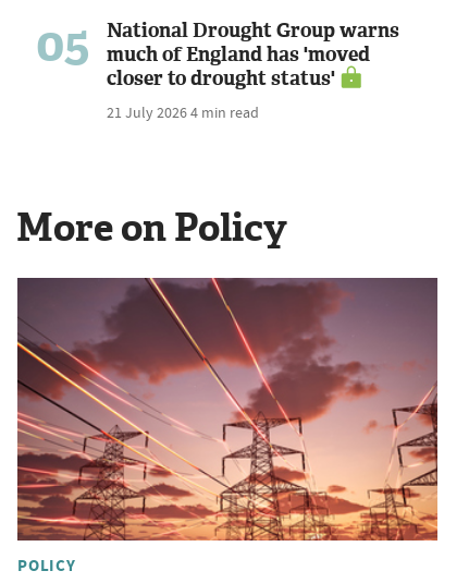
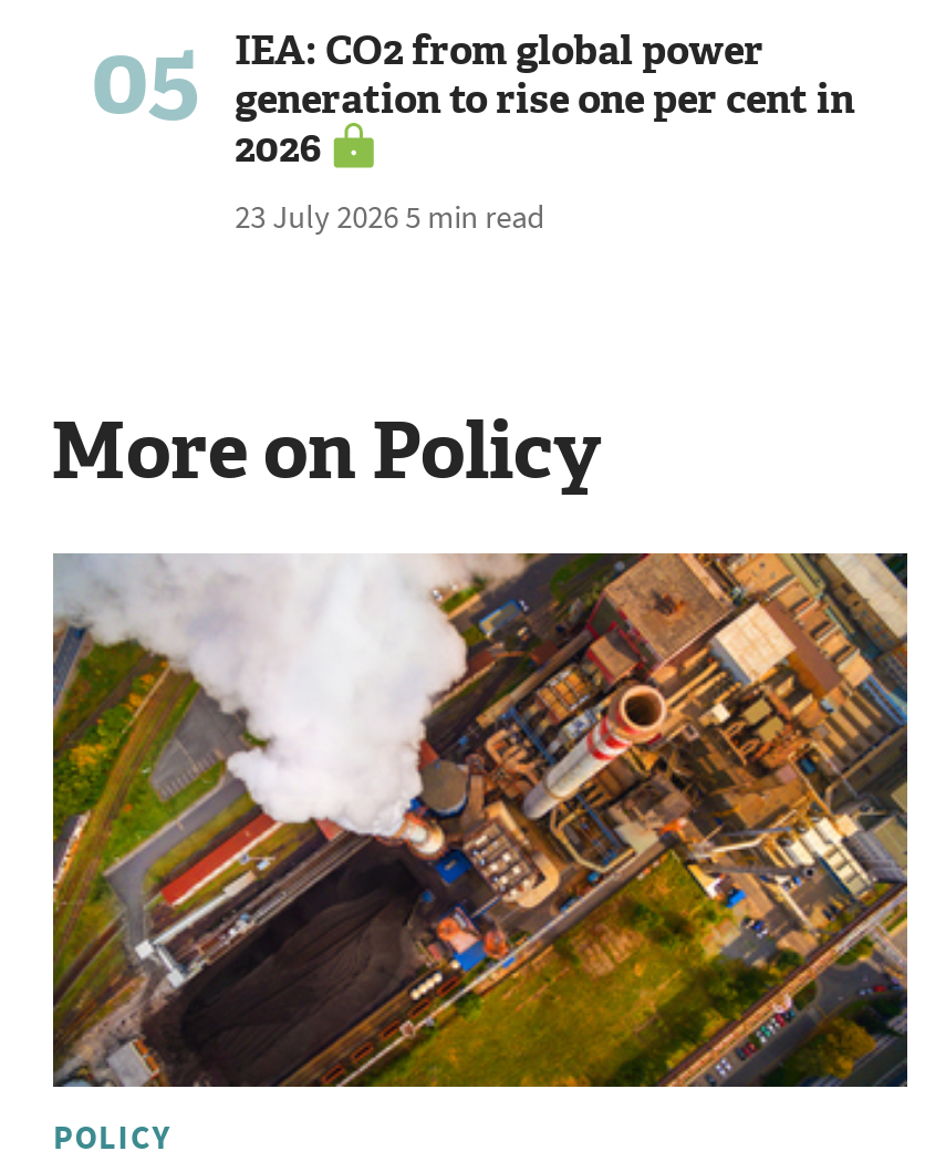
[107,17,399,122] National Drought Group warns | much of England has 'moved | closer to drought status' | 21 July 2026 4 min read -> [235,24,854,236] IEA: CO2 from global power | generation to rise one per cent in | 2026 | 23 July 2026 5 min read
[16,277,439,542] [image] -> [51,551,909,1089] [image]

